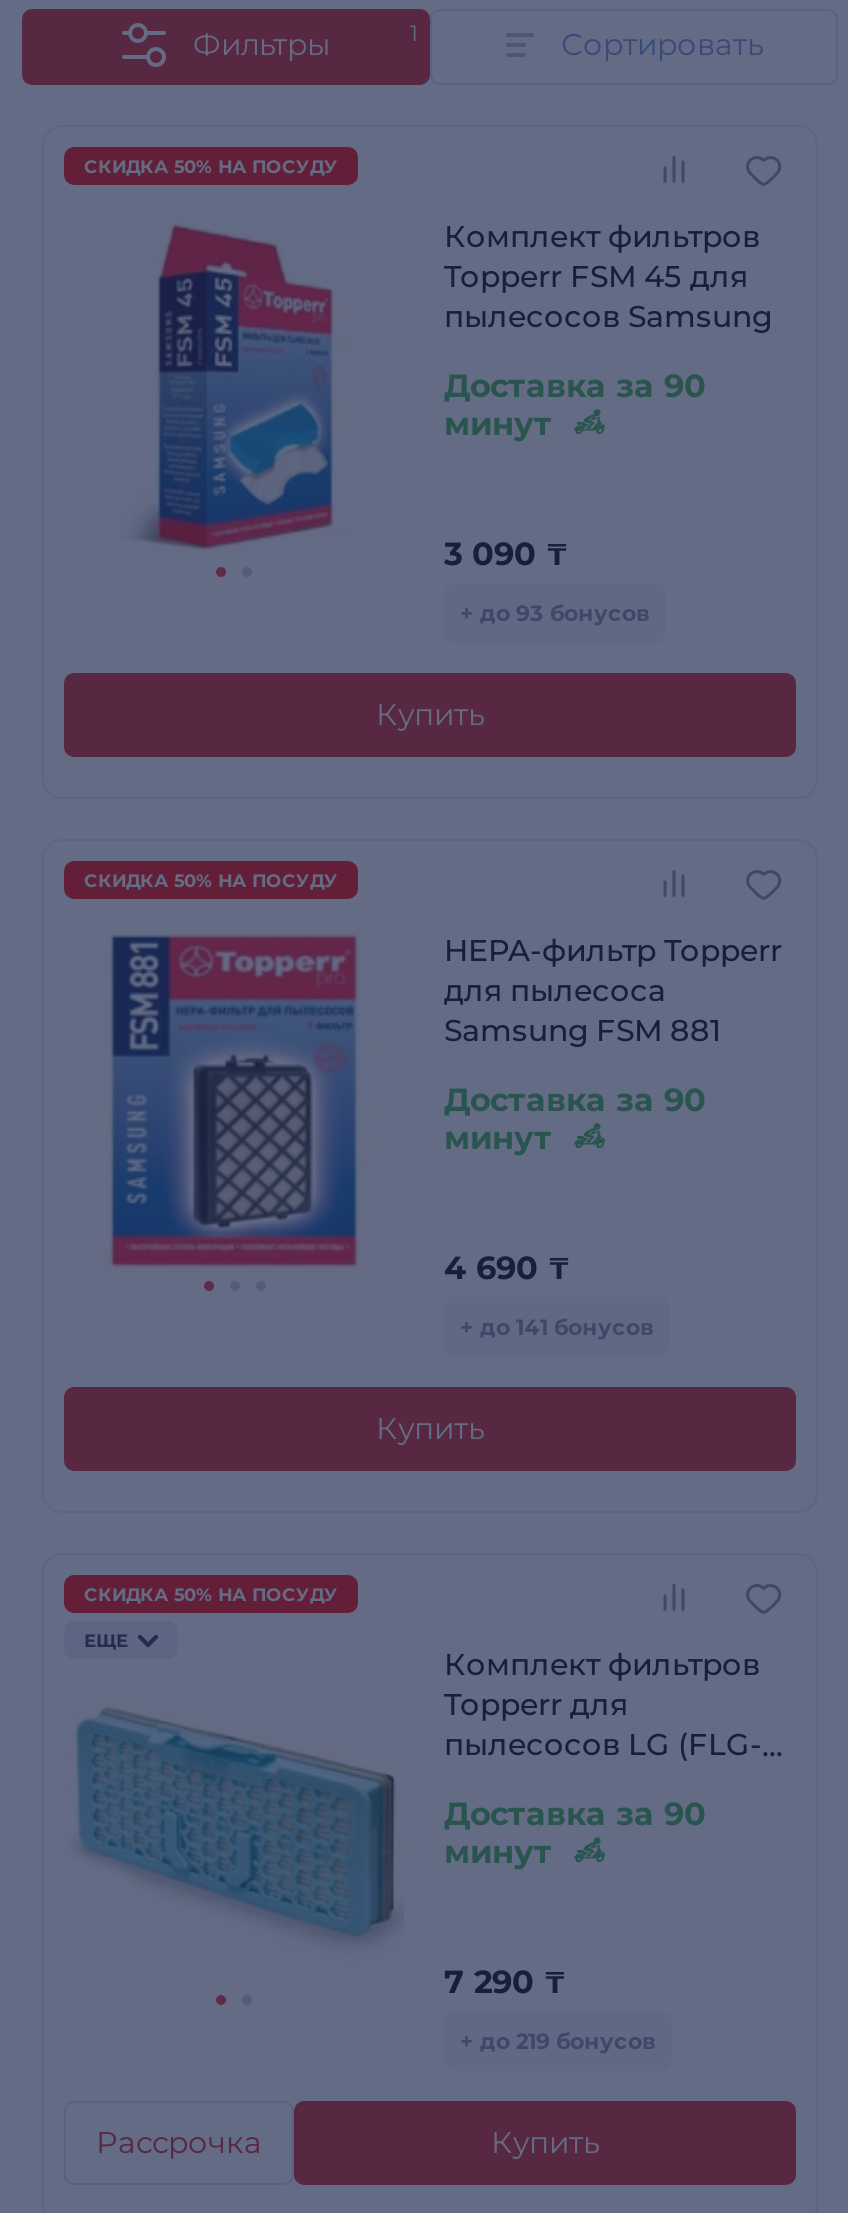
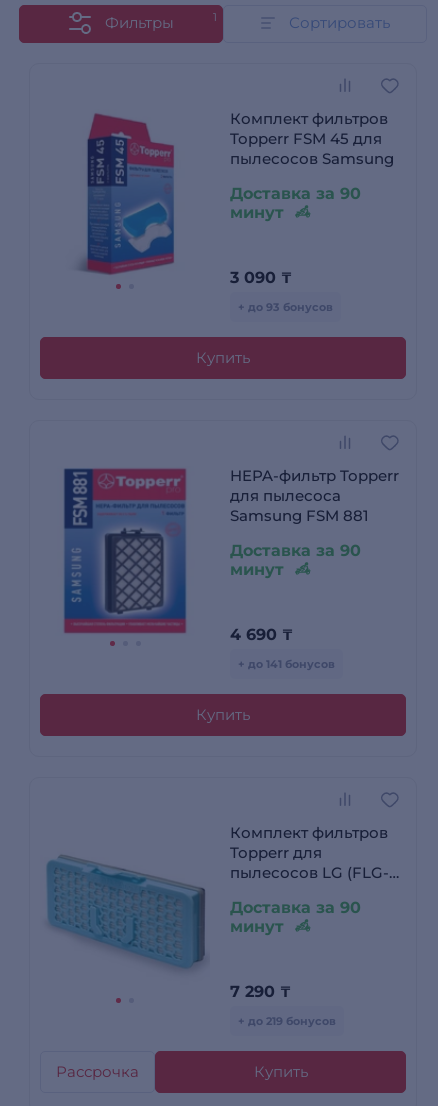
[84,155,338,177] СКИДКА 50% НА ПОСУДУ -> none
[84,869,338,891] СКИДКА 50% НА ПОСУДУ -> none
[84,1583,338,1651] СКИДКА 50% НА ПОСУДУ | ЕЩЕ -> none

